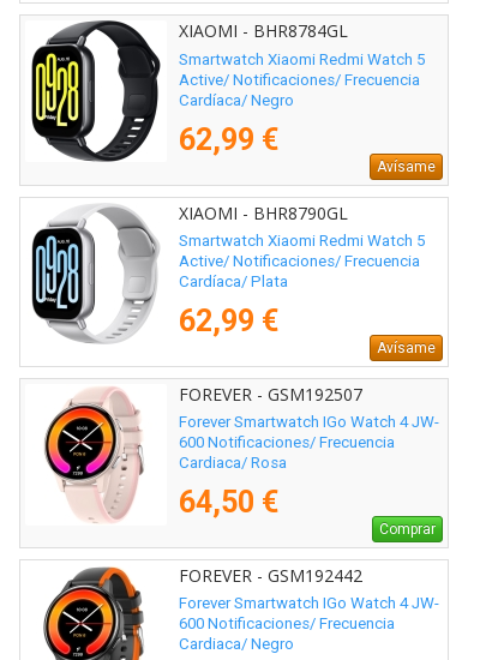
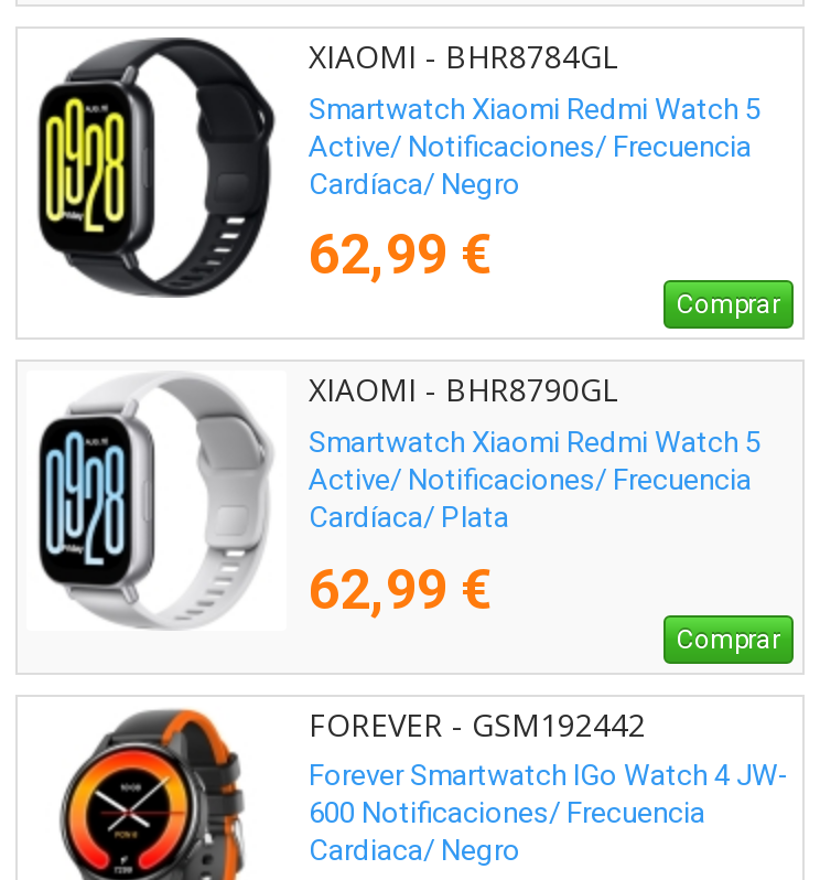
[377,158,436,175] Avísame -> [677,290,780,321] Comprar
[50,339,439,522] [image] | Avísame | FOREVER - GSM192507 | Forever Smartwatch IGo Watch 4 JW- | 600 Notificaciones/ Frecuencia | Cardiaca/ Rosa | 64,50 € -> none

